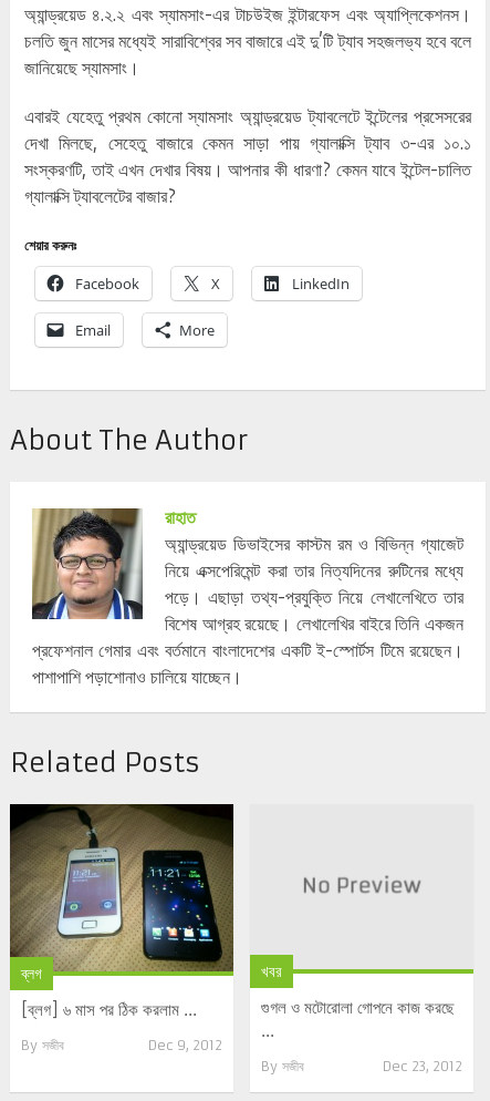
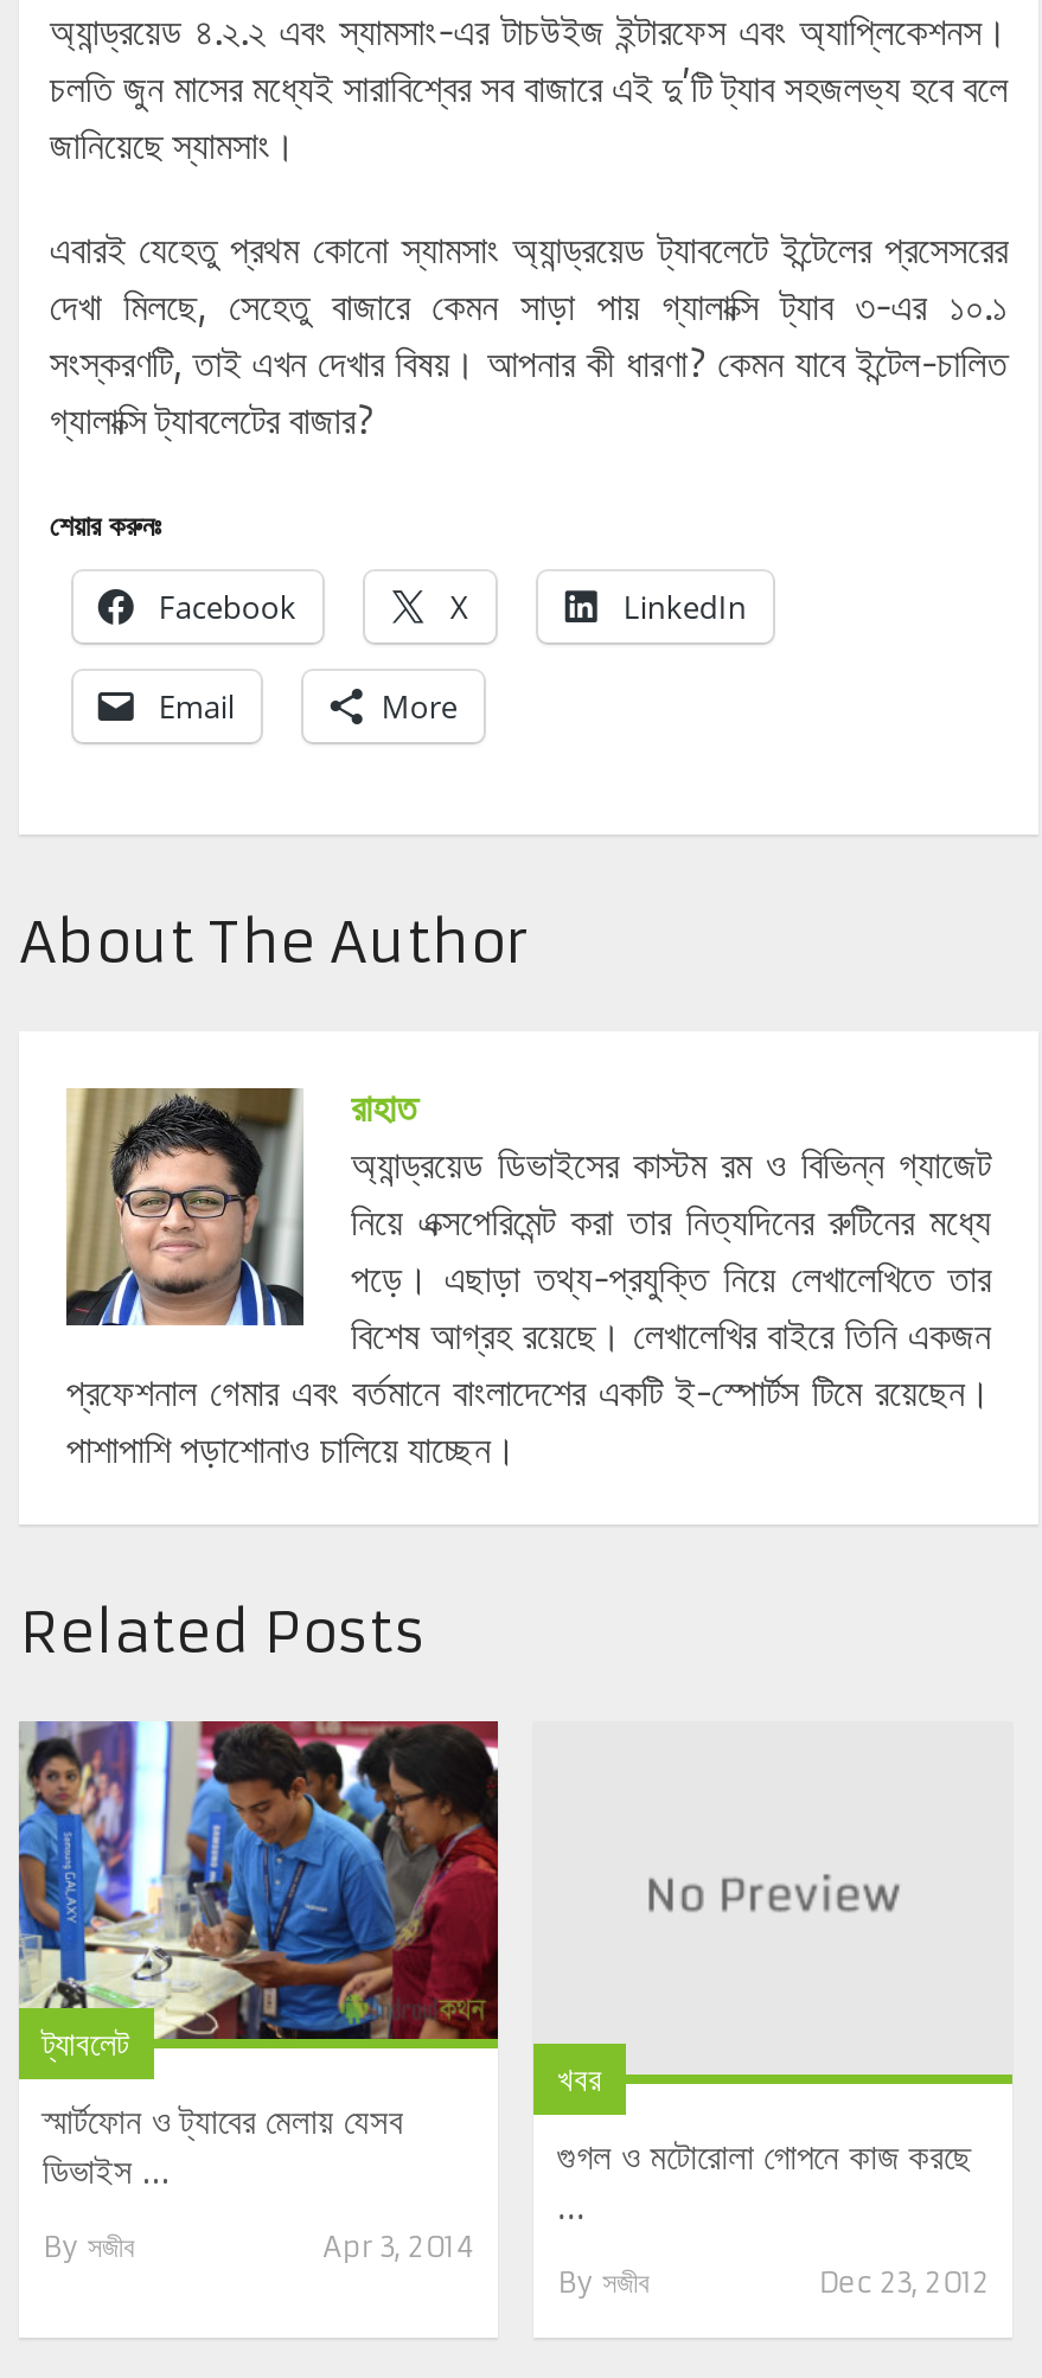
[9,803,234,984] [image] | ব্লগ -> [17,1719,500,2089] [image] | ট্যাবলেট
[21,1000,197,1021] [ব্লগ] ৬ মাস পর ঠিক করলাম ... -> [43,2098,403,2193] স্মার্টফোন ও ট্যাবের মেলায় যেসব | ডিভাইস ...
[148,1037,222,1054] Dec 9, 2012 -> [323,2228,474,2264] Apr 3, 2014

